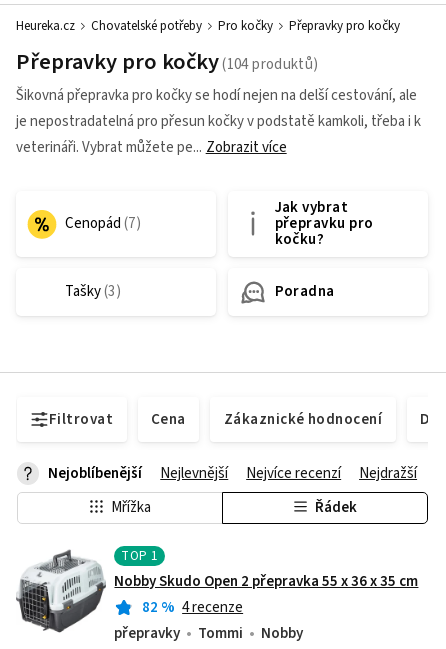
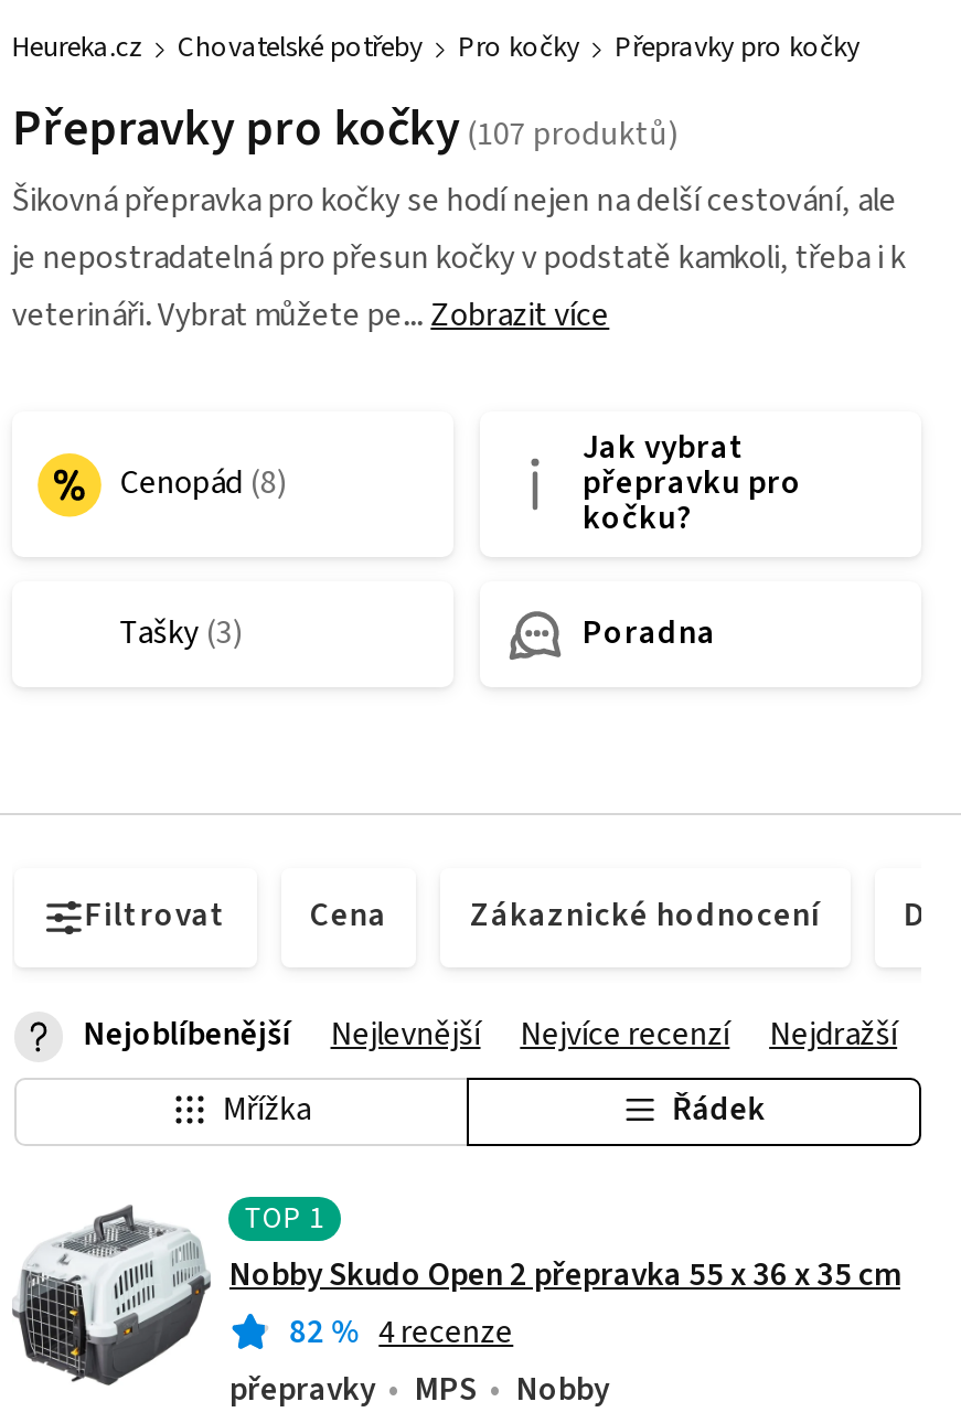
[198,623,243,644] Tommi -> [415,1365,477,1412] MPS

